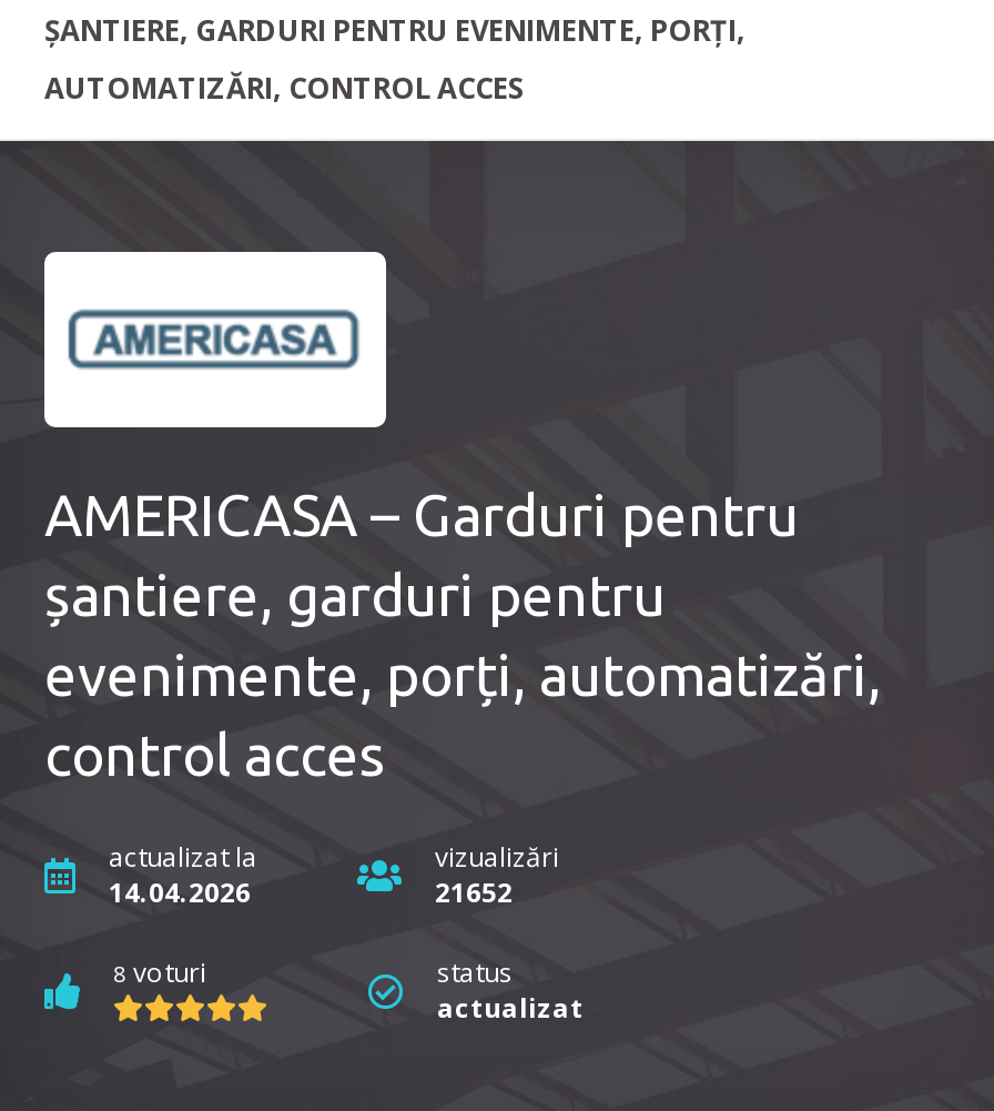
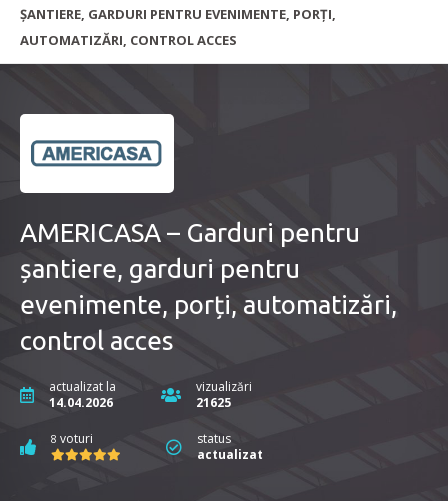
[435,874,513,912] 21652 -> [196,394,231,411] 21625

